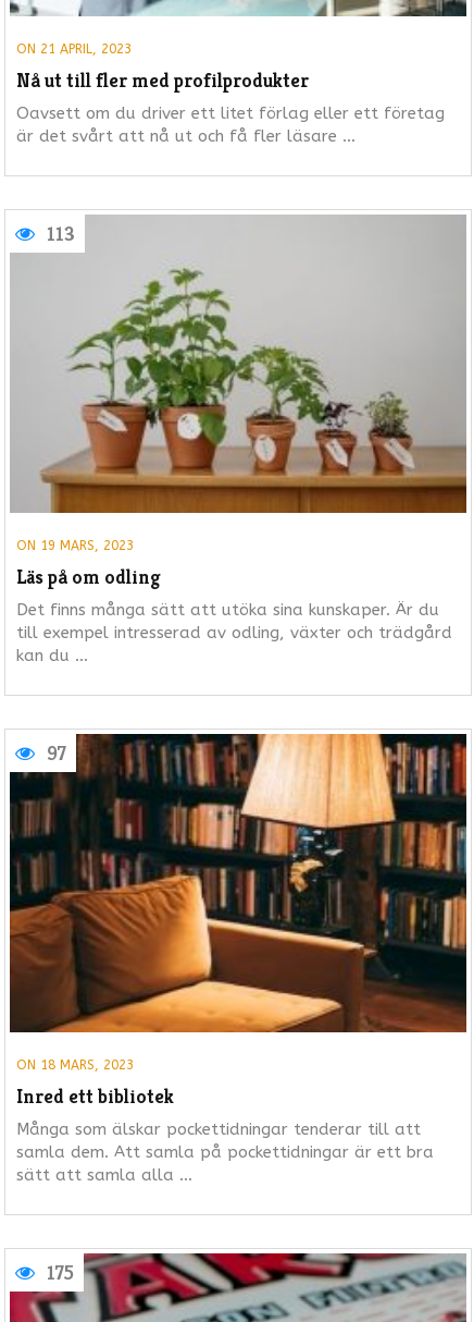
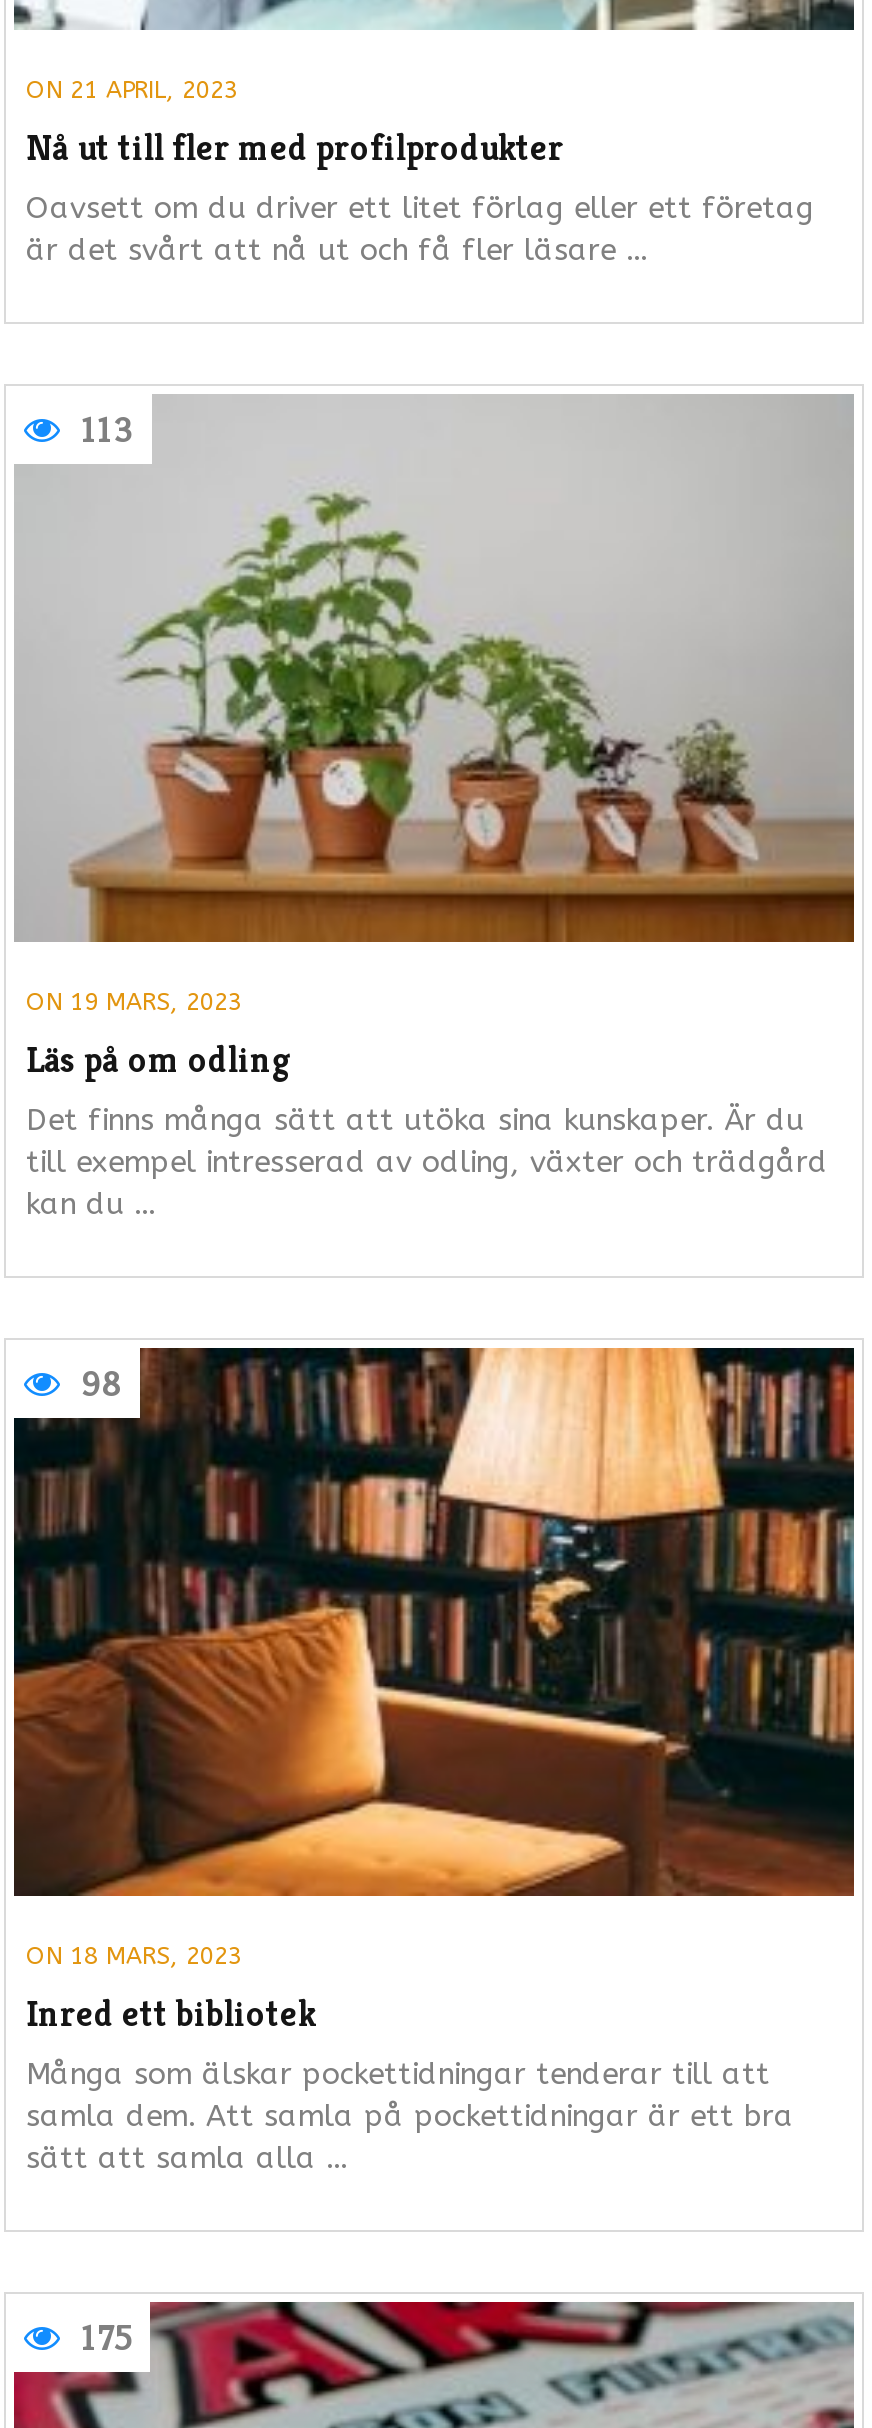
[42,740,66,765] 97 -> [74,1360,122,1406] 98

